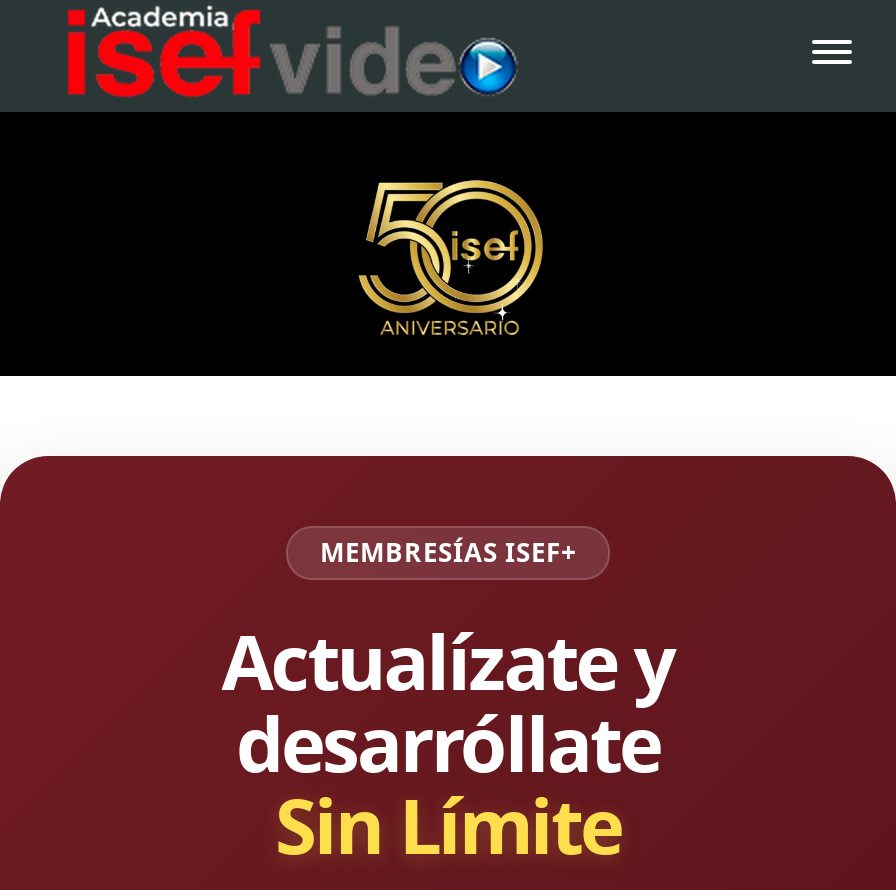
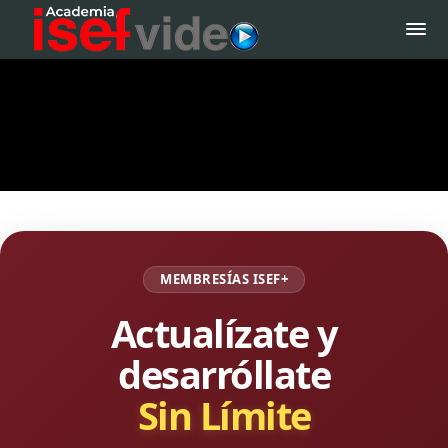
[358,178,544,336] [image] -> none

